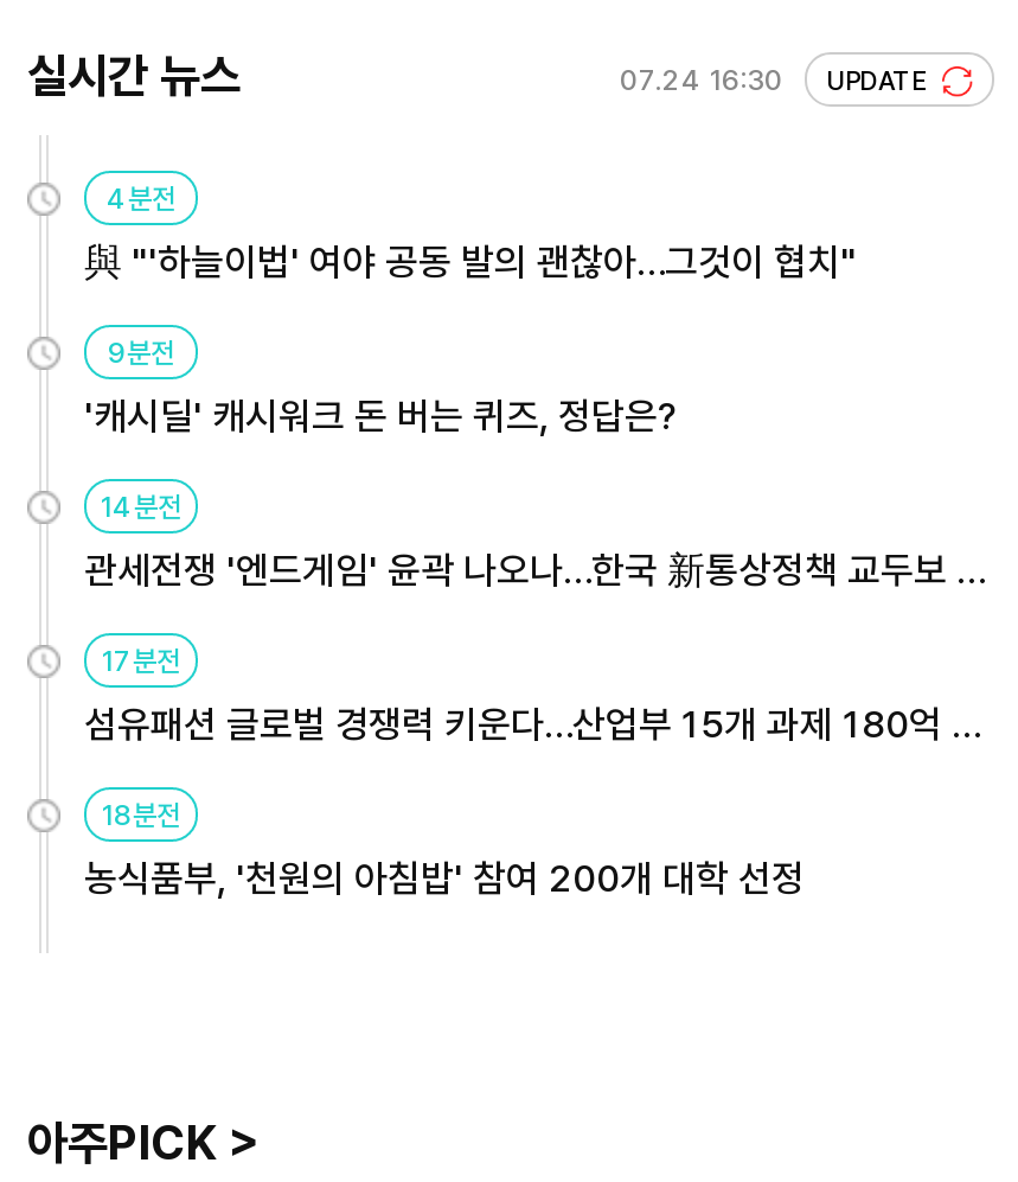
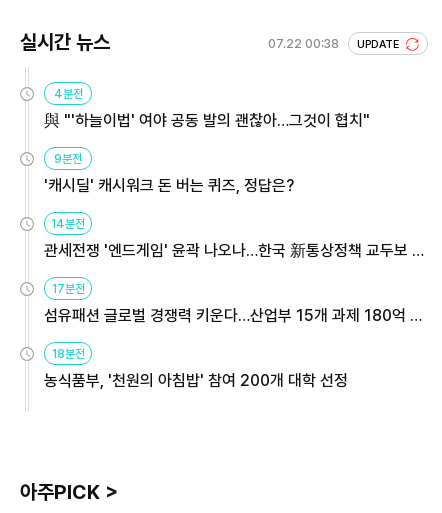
[620,64,933,97] 07.24 16:30 UPDATE -> [268,37,402,51] 07.22 00:38 UPDATE

